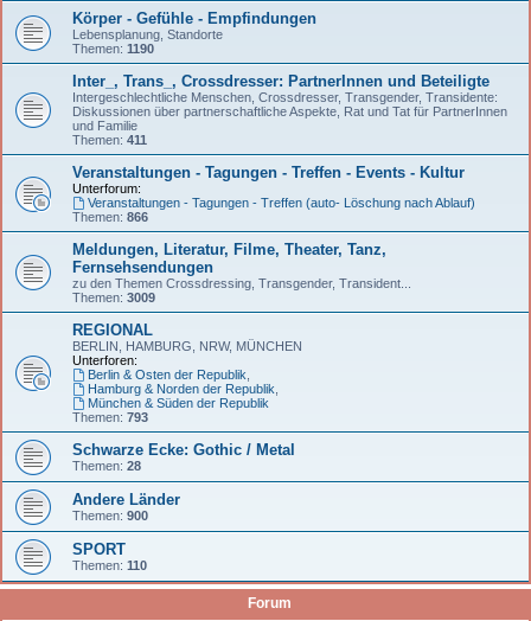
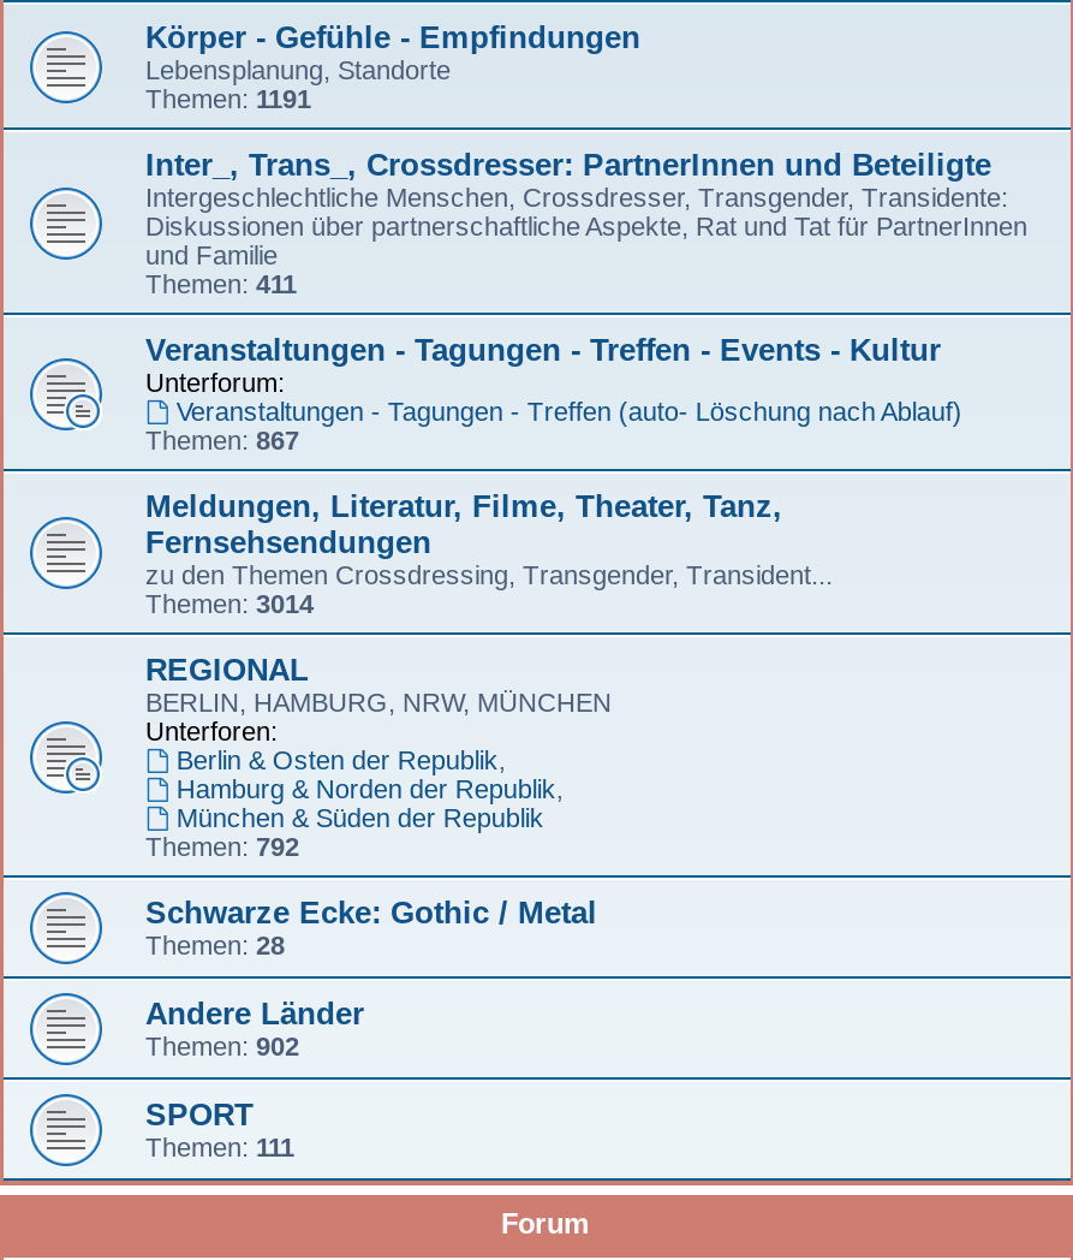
[72,41,154,55] Themen: 1190 -> [145,83,311,112] Themen: 1191
[72,209,148,223] Themen: 866 -> [145,424,299,453] Themen: 867
[72,290,155,304] Themen: 3009 -> [145,588,314,617] Themen: 3014
[72,409,148,424] Themen: 793 -> [145,831,299,860] Themen: 792
[72,508,148,522] Themen: 900 -> [145,1030,299,1059] Themen: 902
[72,558,147,572] Themen: 110 -> [145,1131,294,1160] Themen: 111

